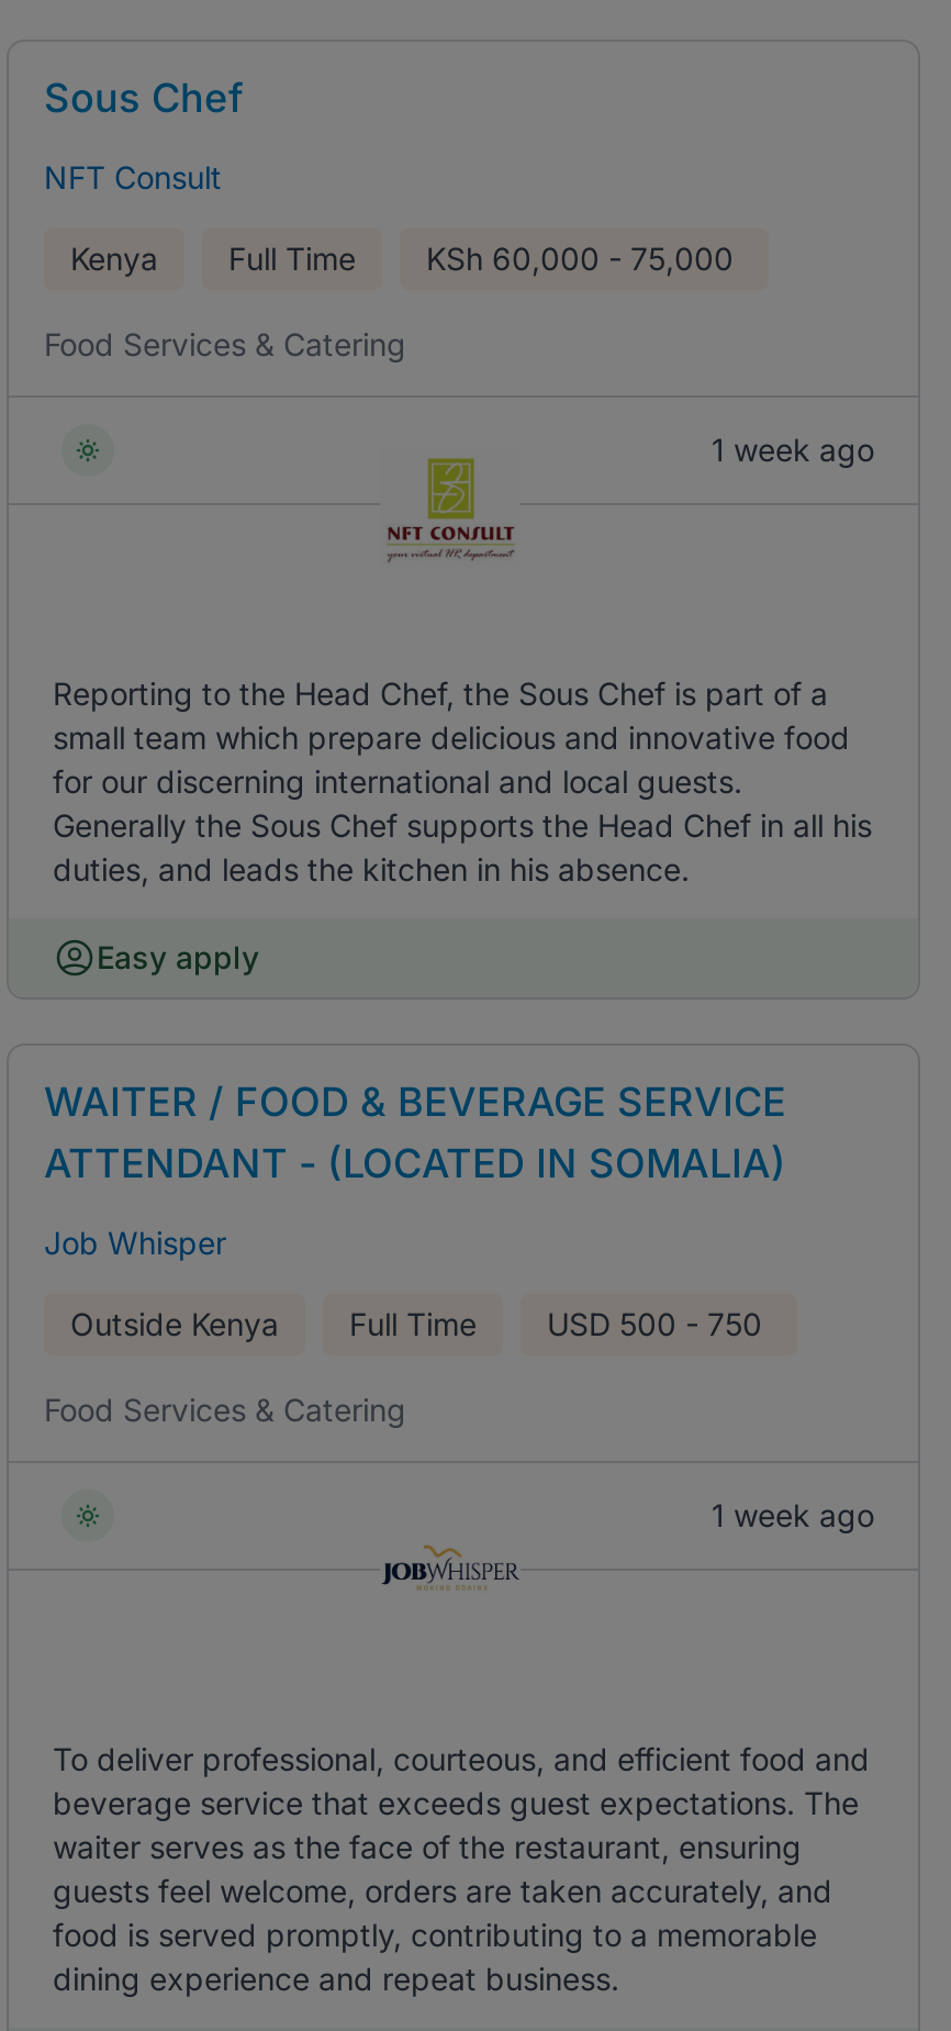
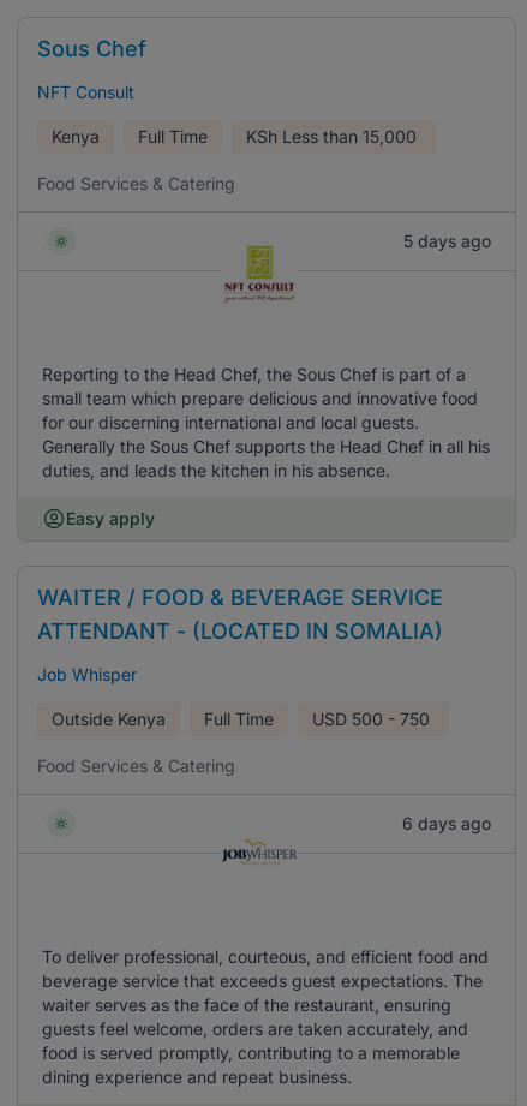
[70,239,734,277] Kenya Full Time KSh 60,000 - 75,000 -> [52,126,417,147] Kenya Full Time KSh Less than 15,000
[712,431,874,468] 1 week ago -> [403,231,491,251] 5 days ago
[712,1496,874,1533] 1 week ago -> [402,813,491,833] 6 days ago

